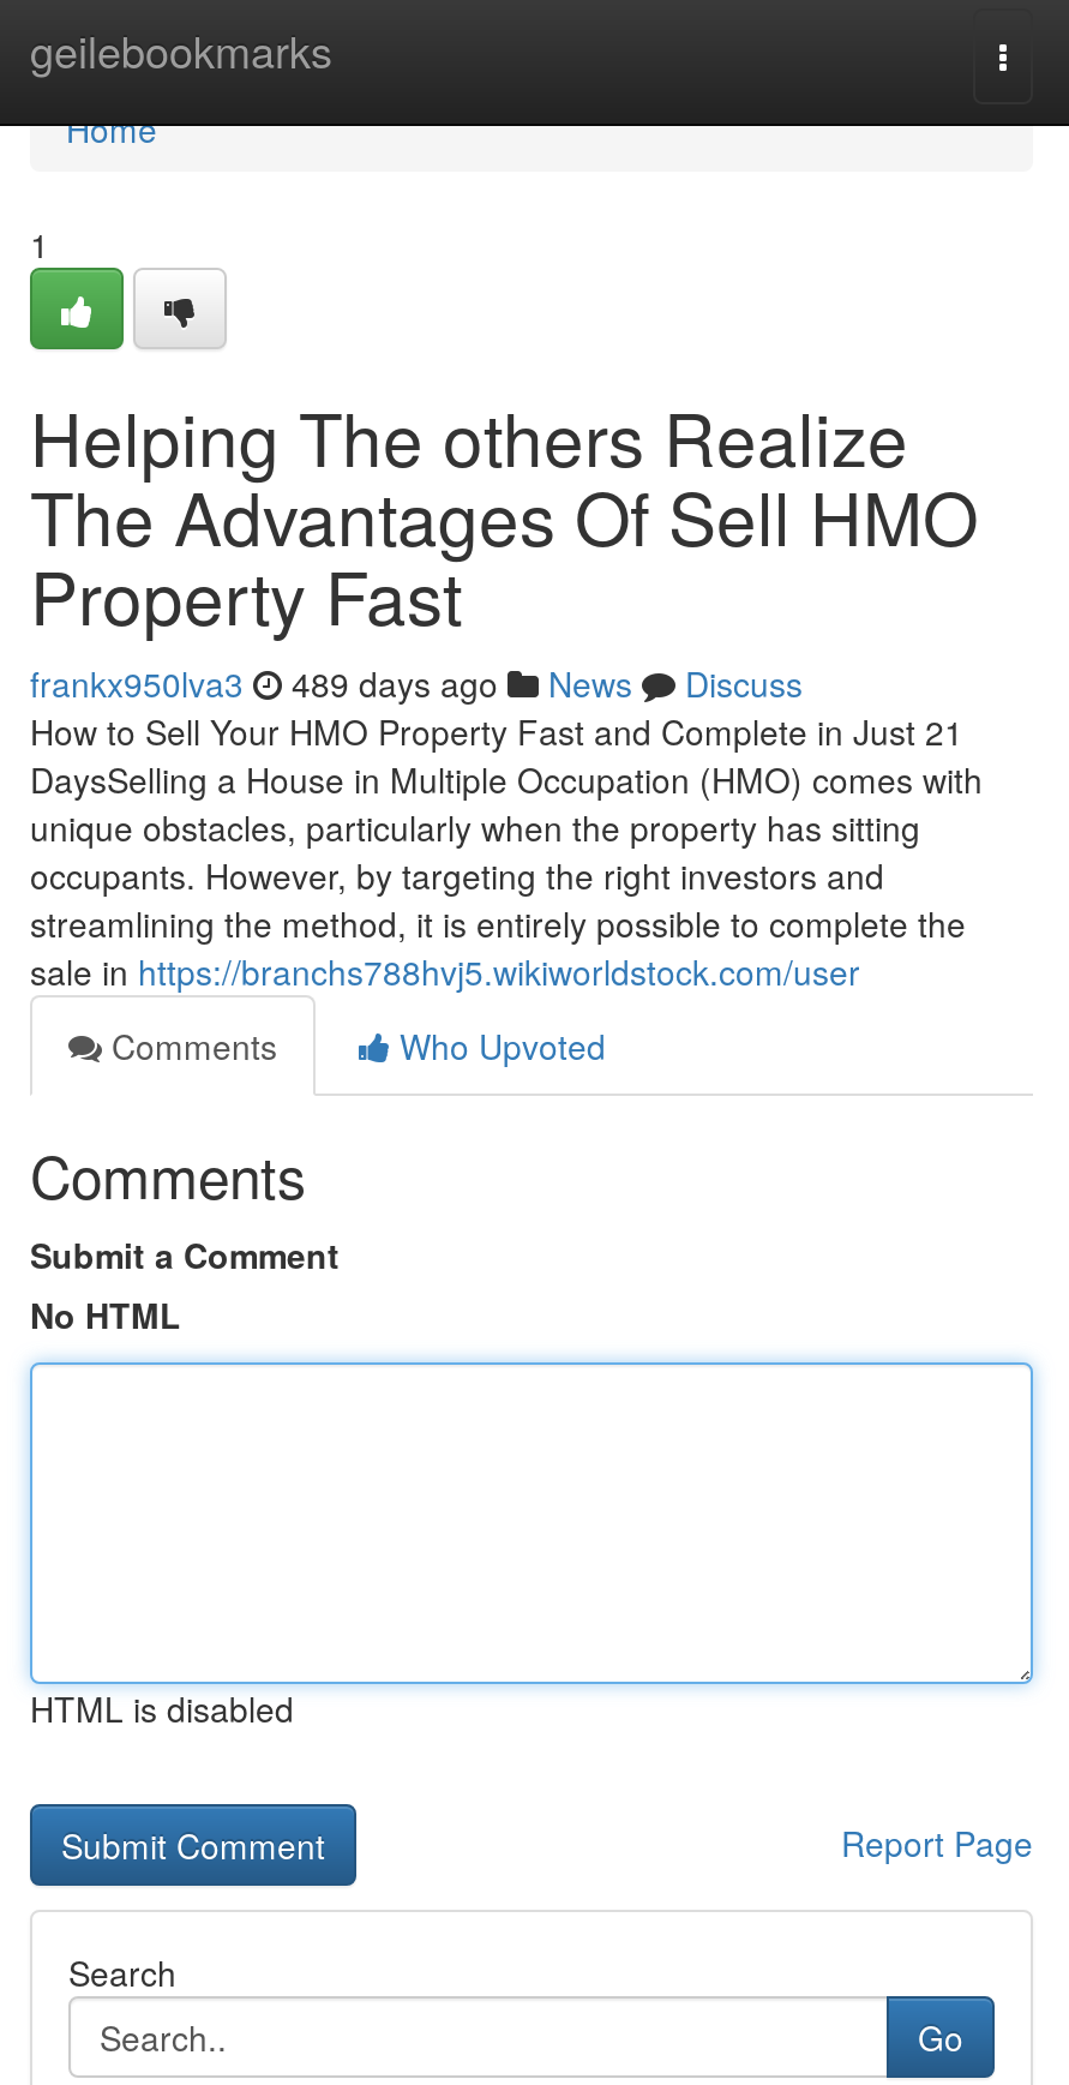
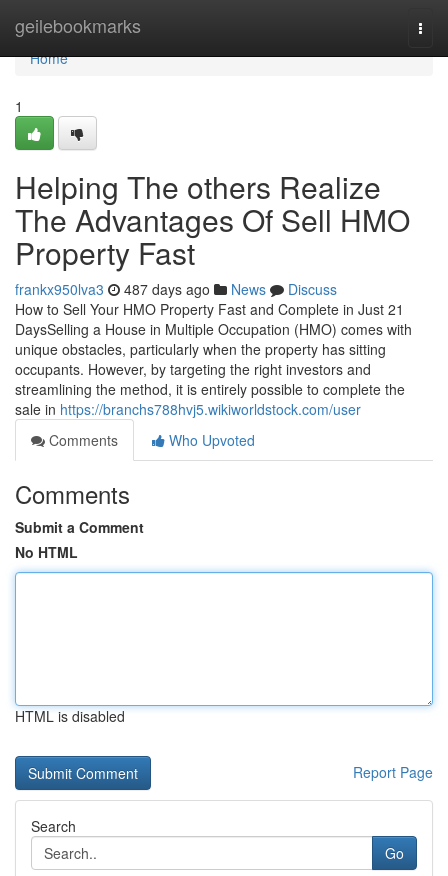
[30,659,803,707] frankx950lva3 489 days ago News Discuss -> [15,279,337,299] frankx950lva3 487 days ago News Discuss

